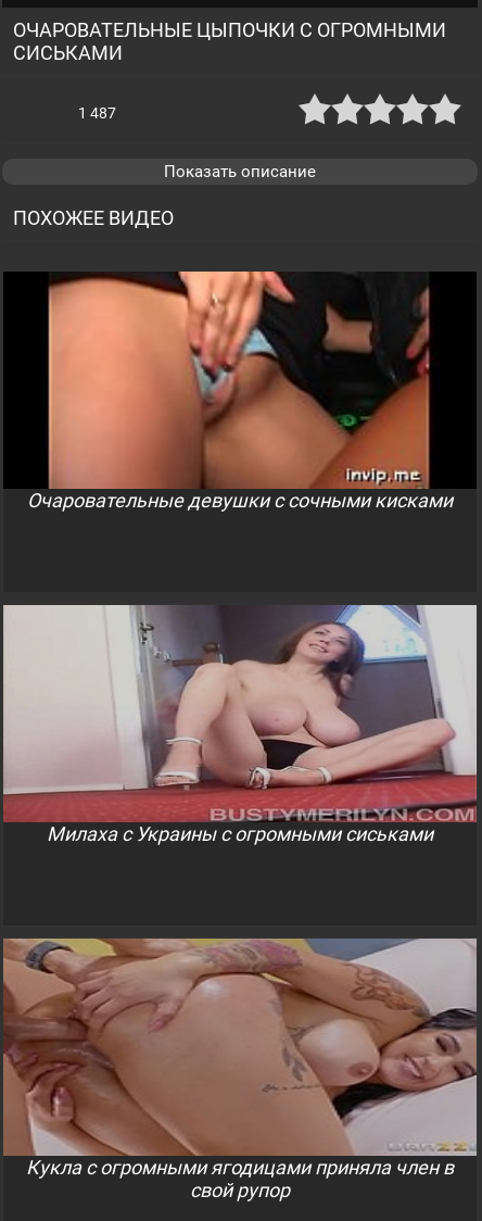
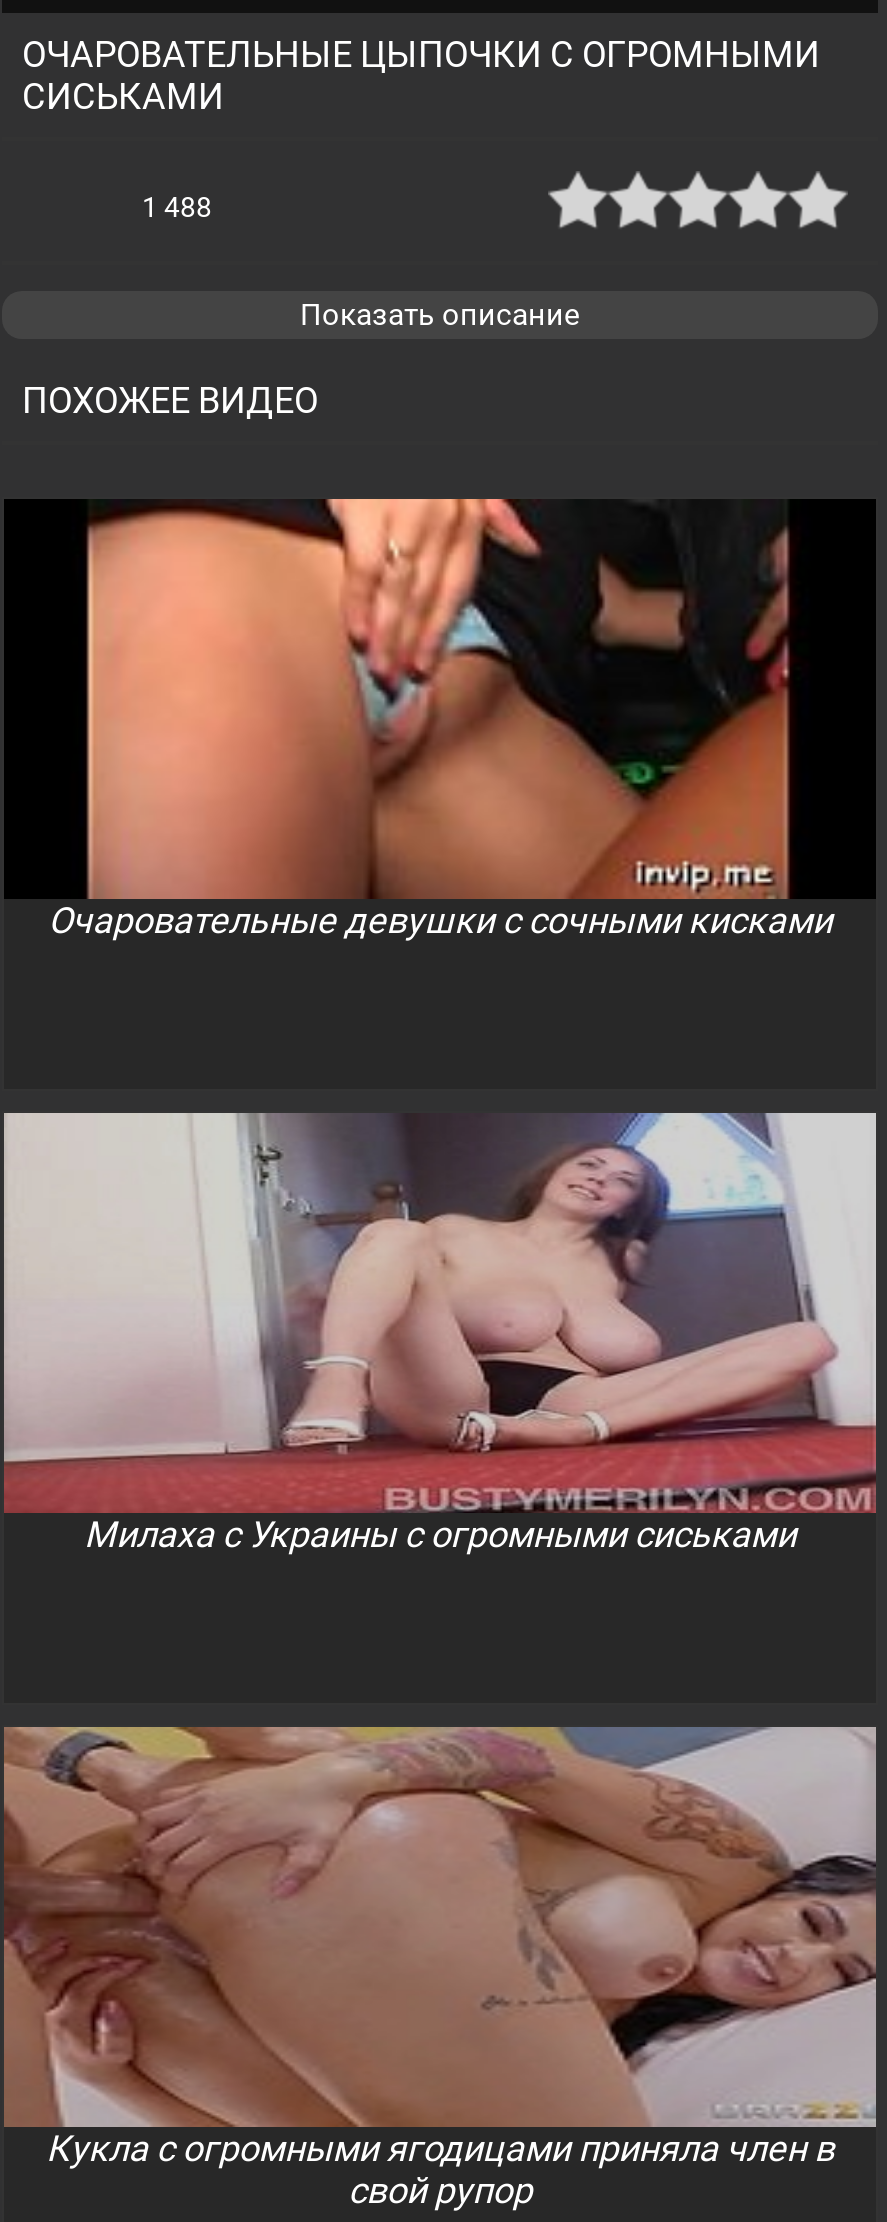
[78,104,116,122] 1 487 -> [142,191,212,223] 1 488

